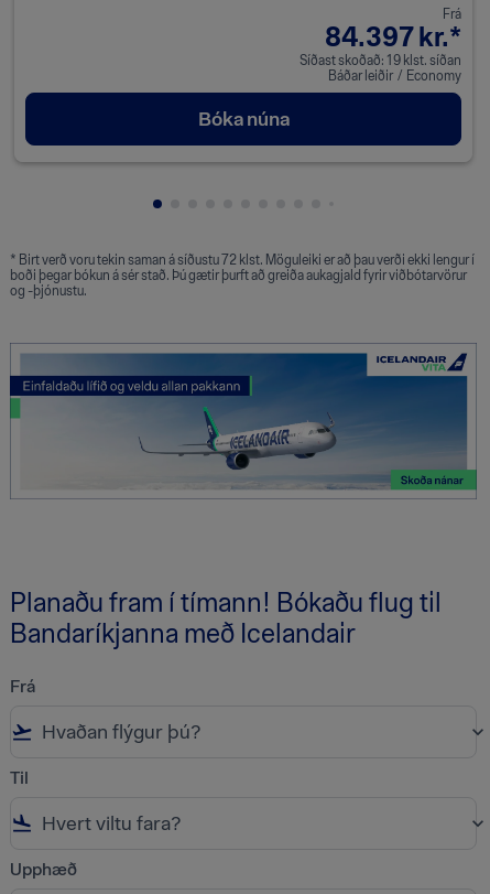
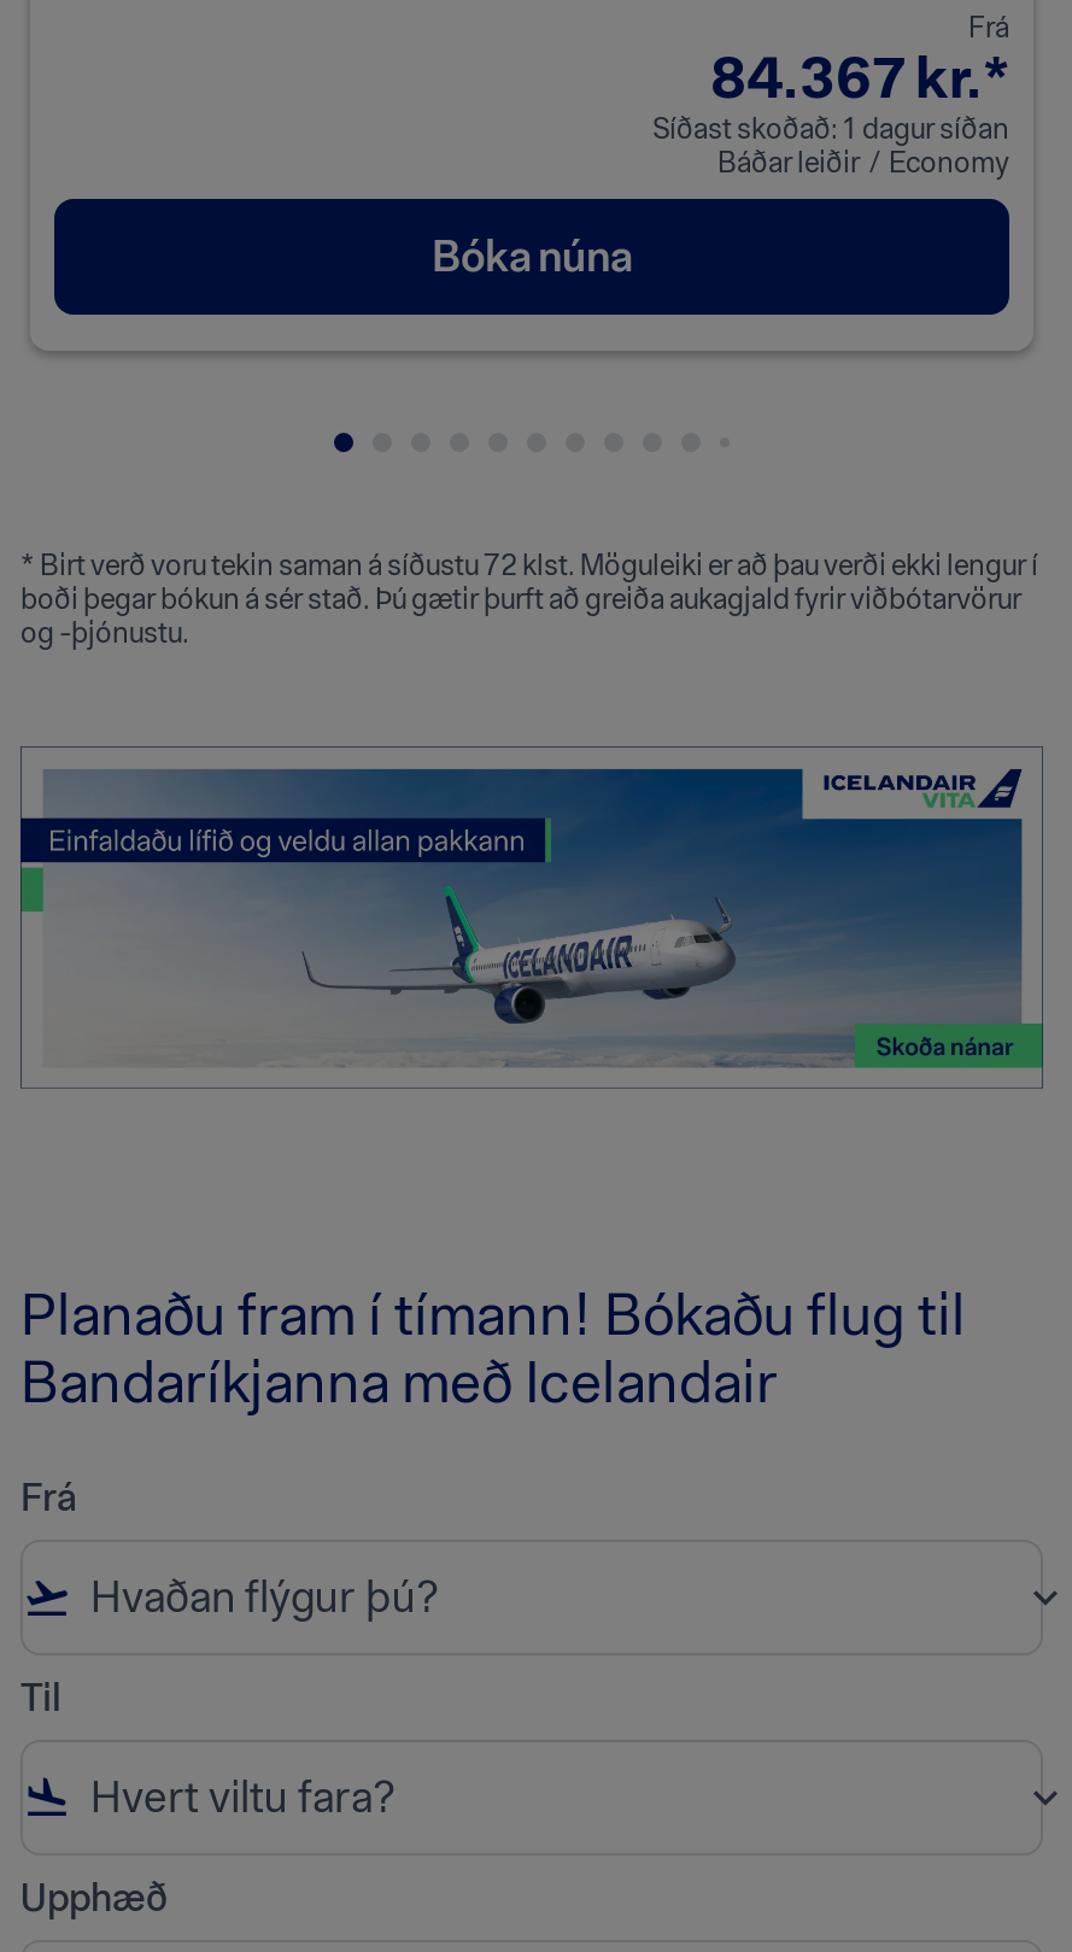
[325,21,461,53] 84.397 kr.* -> [710,42,1009,112] 84.367 kr.*
[300,53,461,68] Síðast skoðað: 19 klst. síðan -> [652,112,1009,146] Síðast skoðað: 1 dagur síðan

